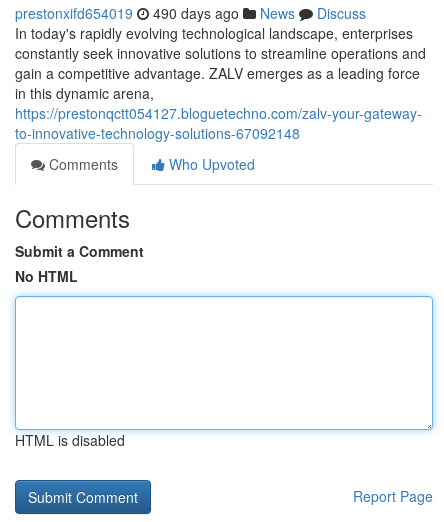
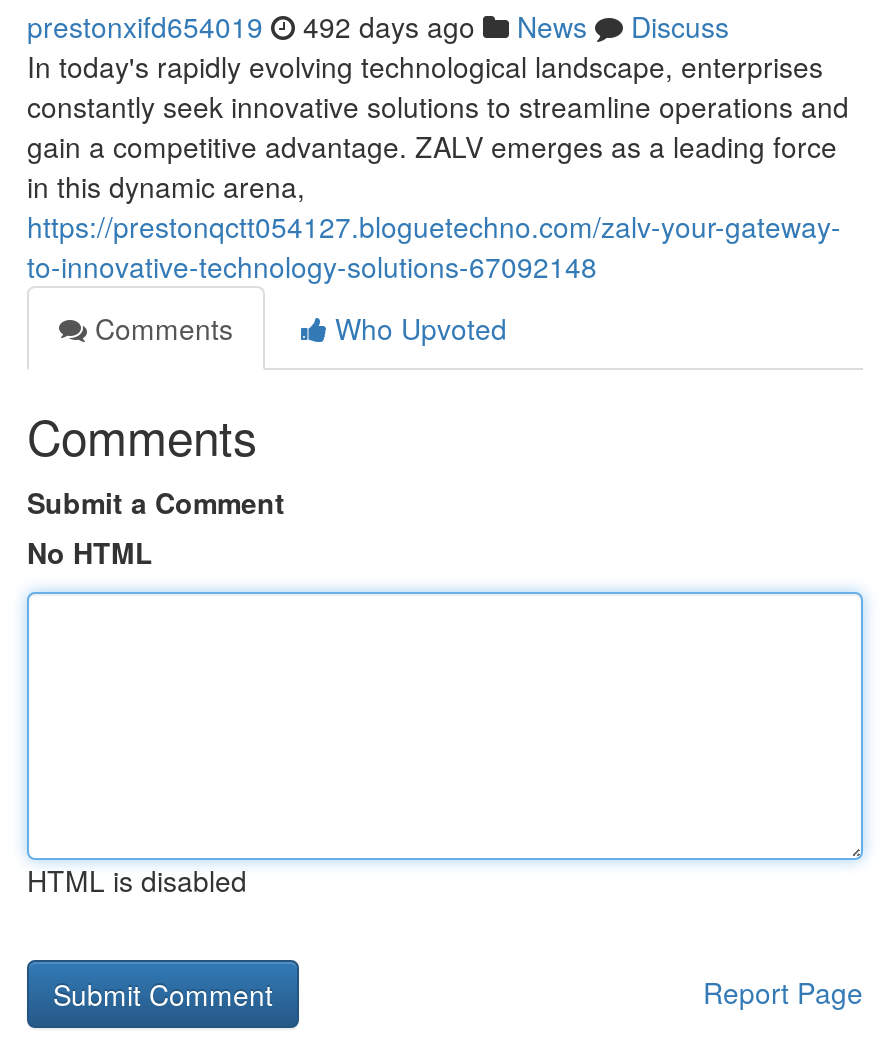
[15,3,366,23] prestonxifd654019 490 days ago News Discuss -> [27,6,729,46] prestonxifd654019 492 days ago News Discuss

